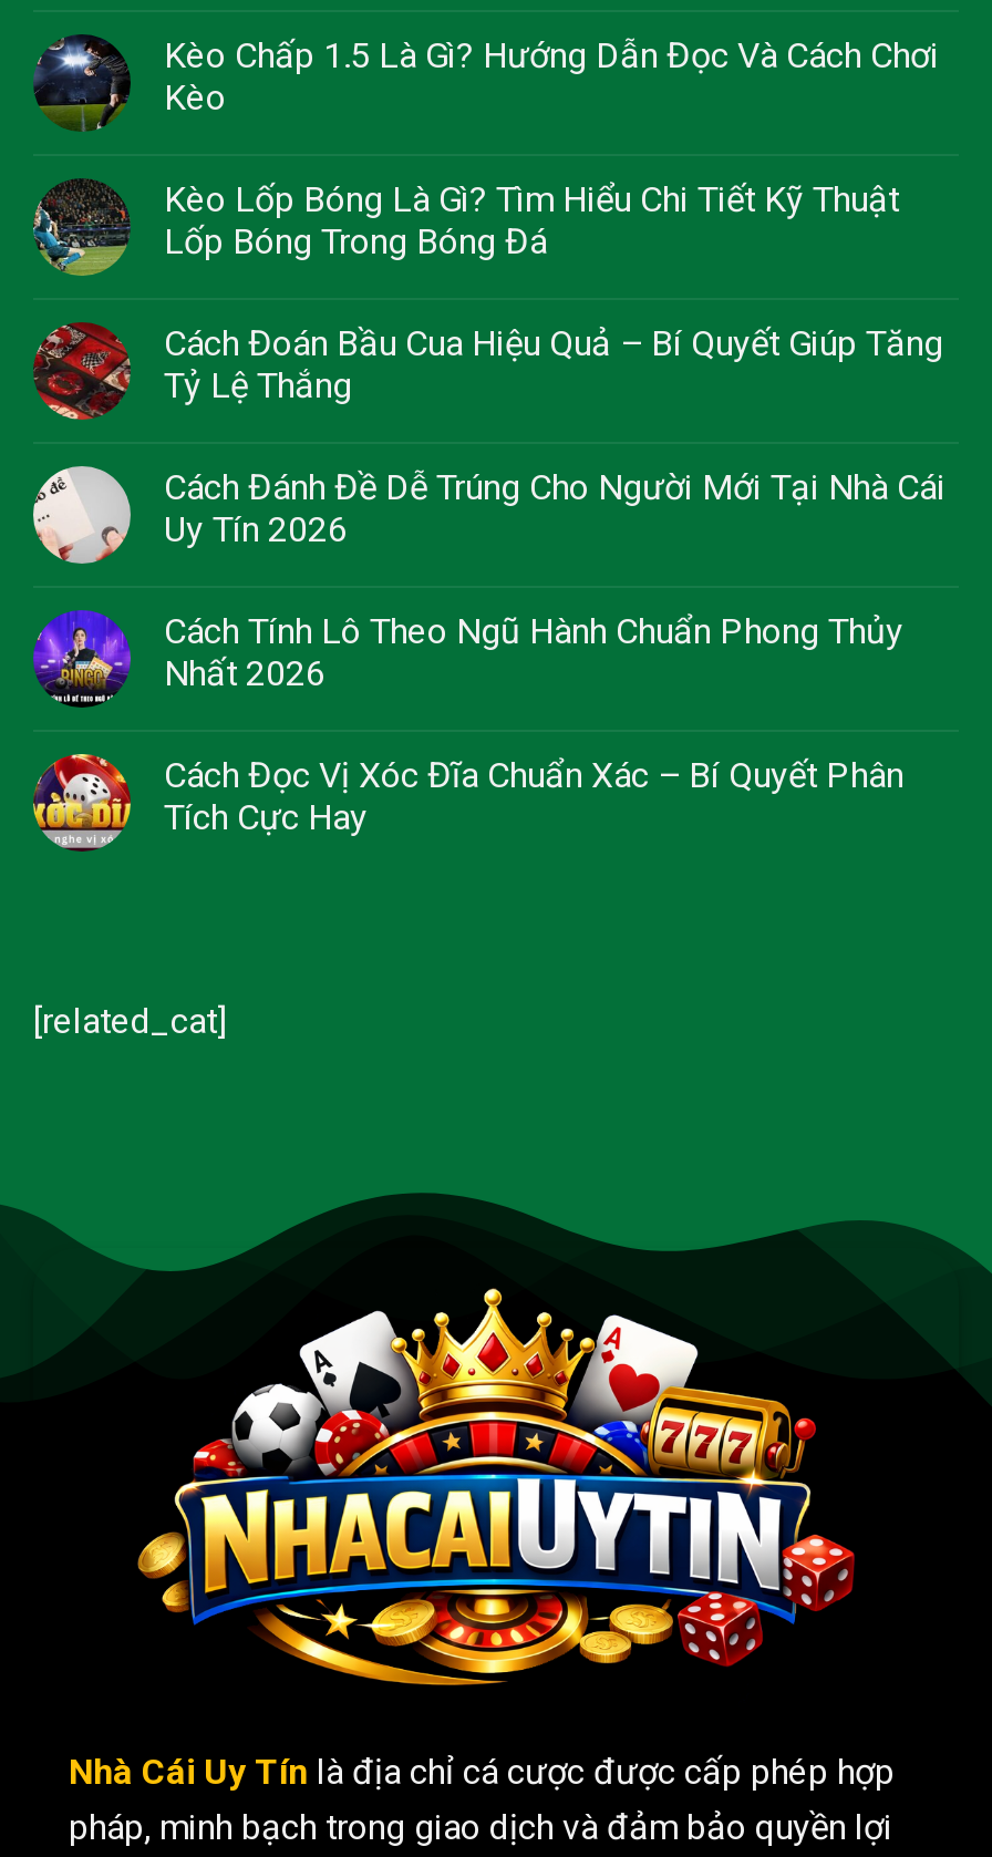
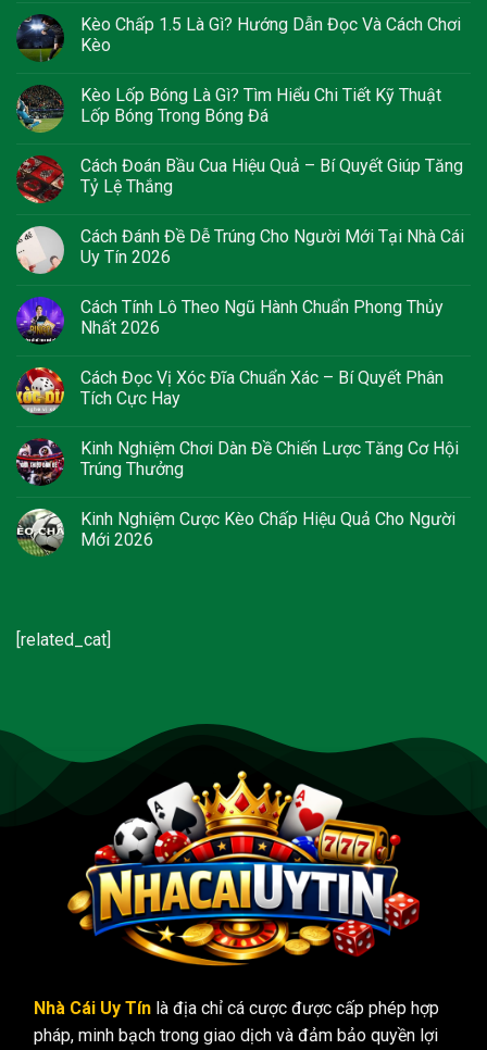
none -> [15,438,459,550] [image] | Kinh Nghiệm Chơi Dàn Đề Chiến Lược Tăng Cơ Hội | Trúng Thưởng | Kinh Nghiệm Cược Kèo Chấp Hiệu Quả Cho Người | Mới 2026
none -> [16,508,65,557] [image]

